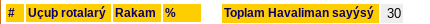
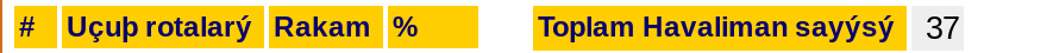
[224,6,401,21] Toplam Havaliman sayýsý 30 -> [538,11,959,46] Toplam Havaliman sayýsý 37

